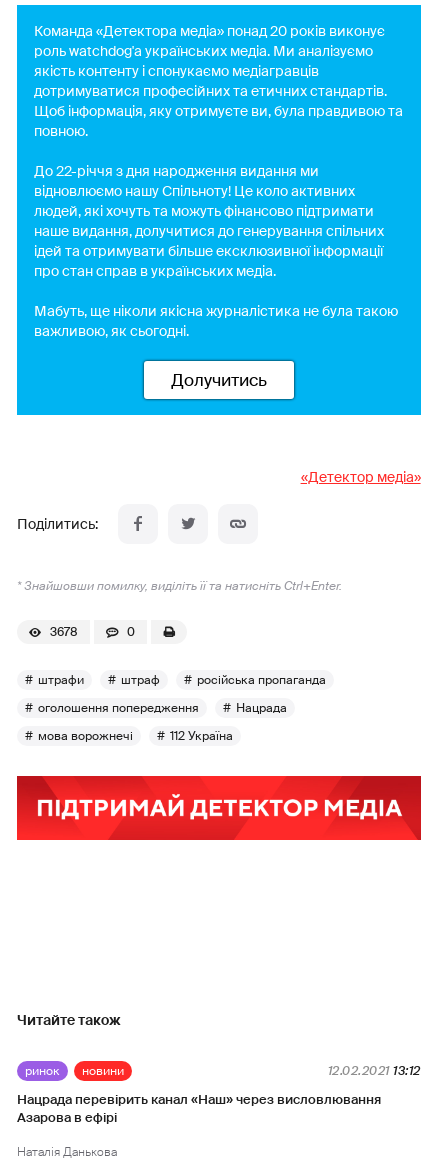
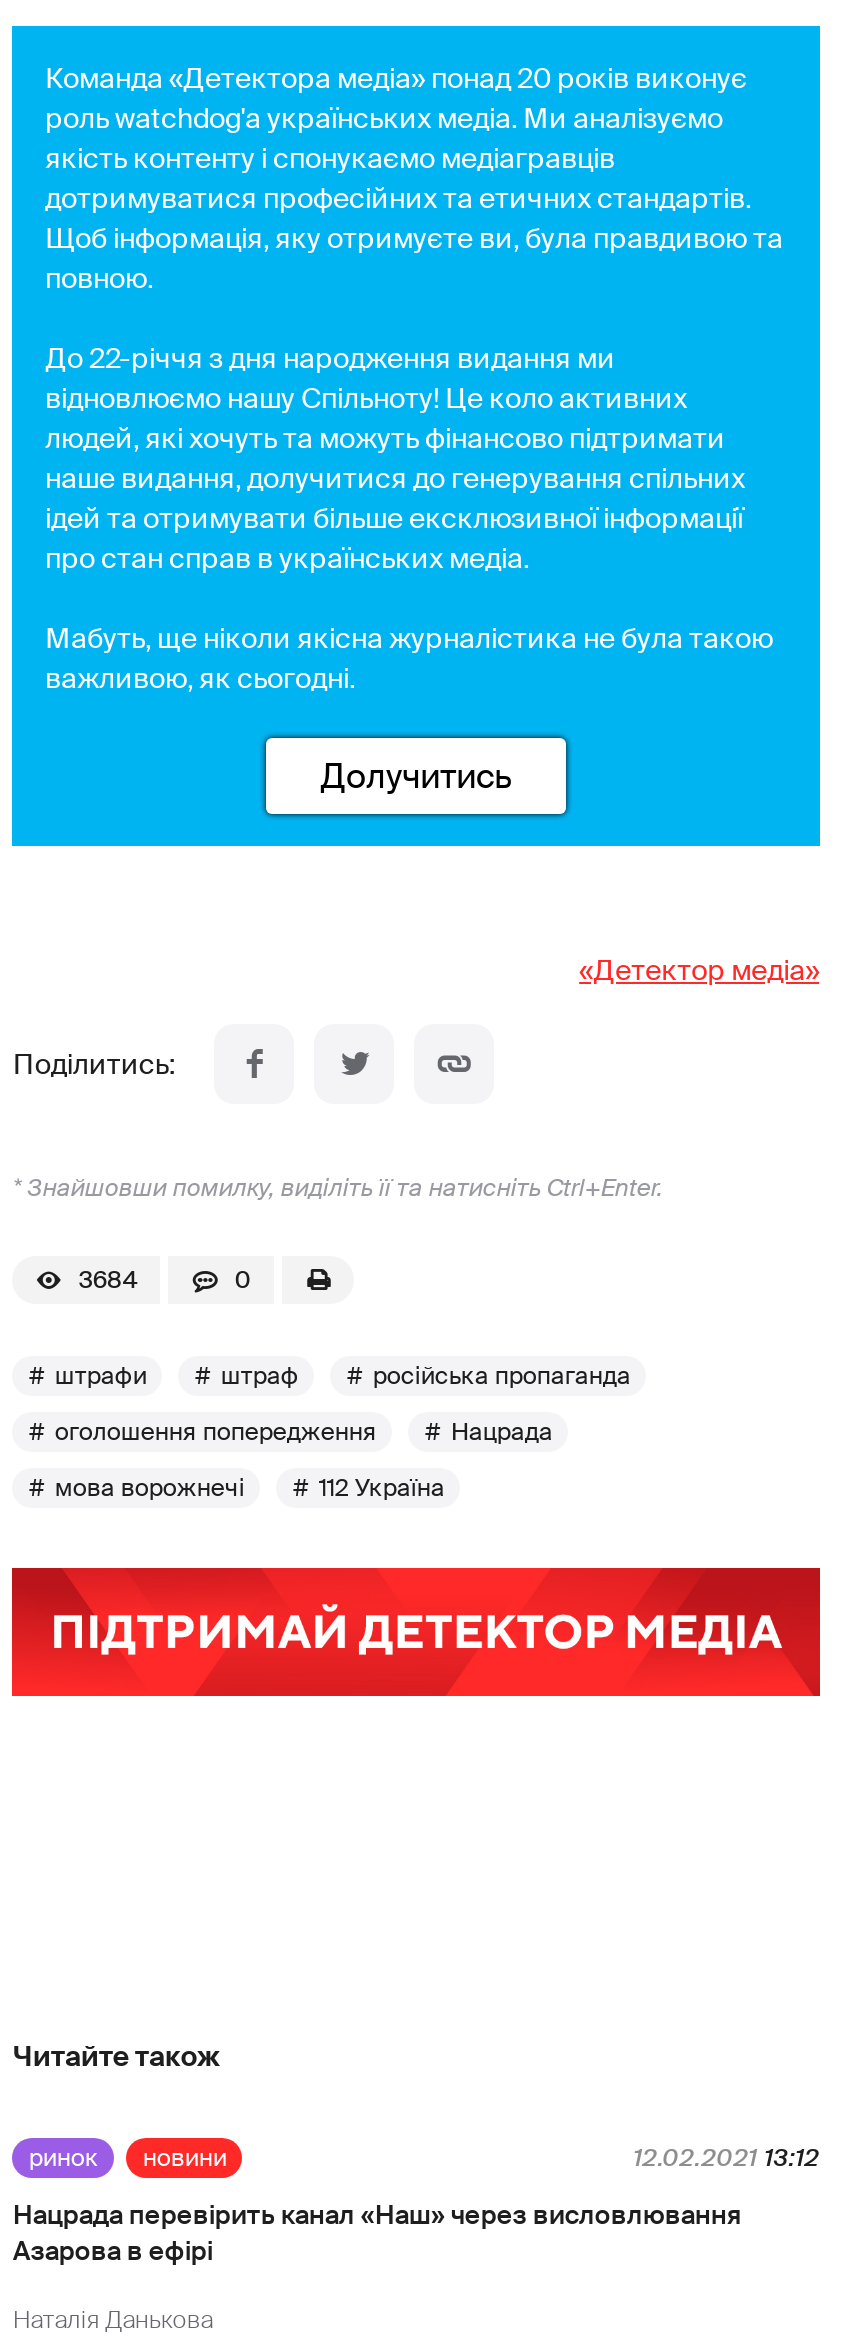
[50,624,78,640] 3678 -> [79,1264,137,1296] 3684

